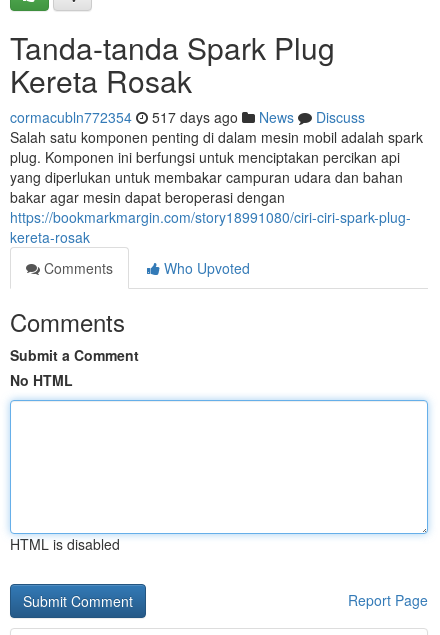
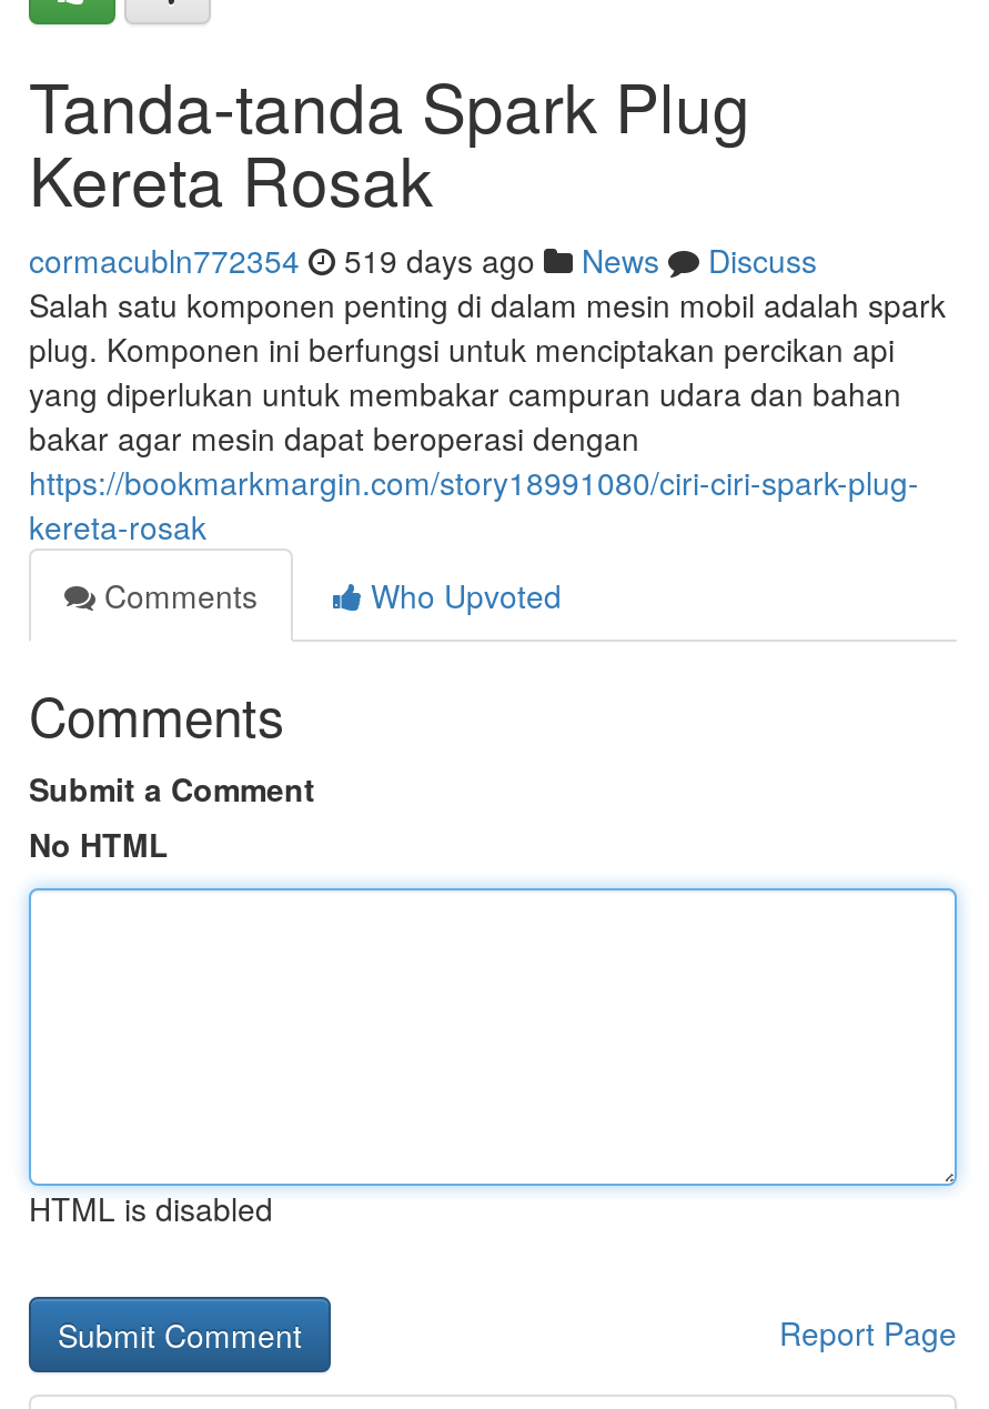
[10,107,365,127] cormacubln772354 517 days ago News Discuss -> [29,238,817,282] cormacubln772354 519 days ago News Discuss

